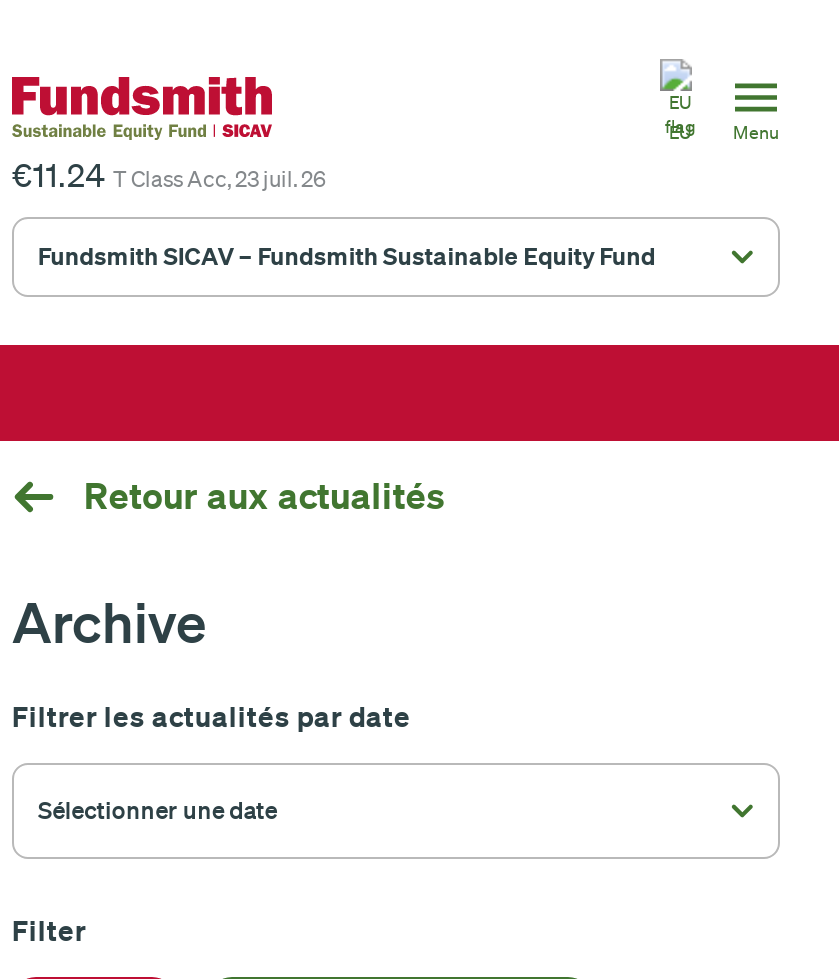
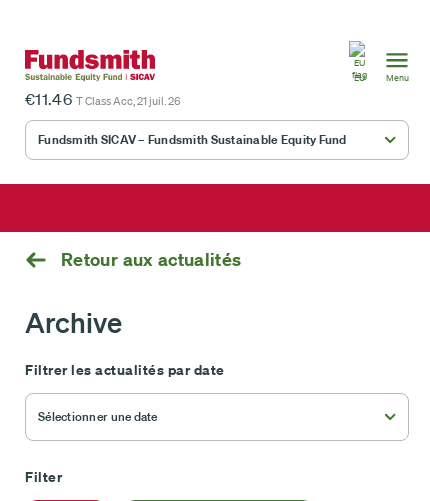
[12,155,325,195] €11.24 T Class Acc, 23 juil. 26 -> [25,89,179,109] €11.46 T Class Acc, 21 juil. 26

